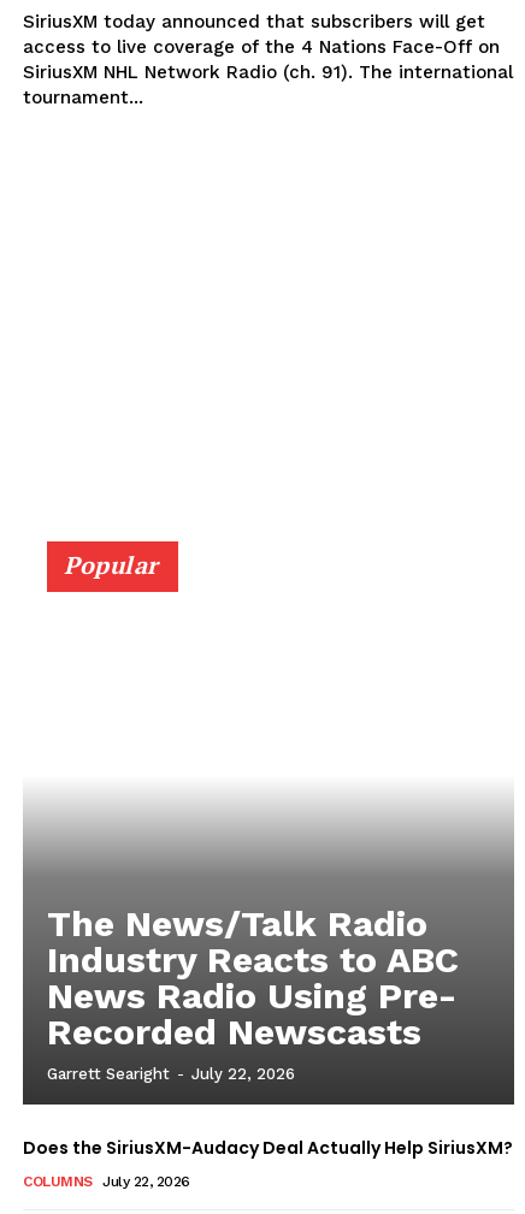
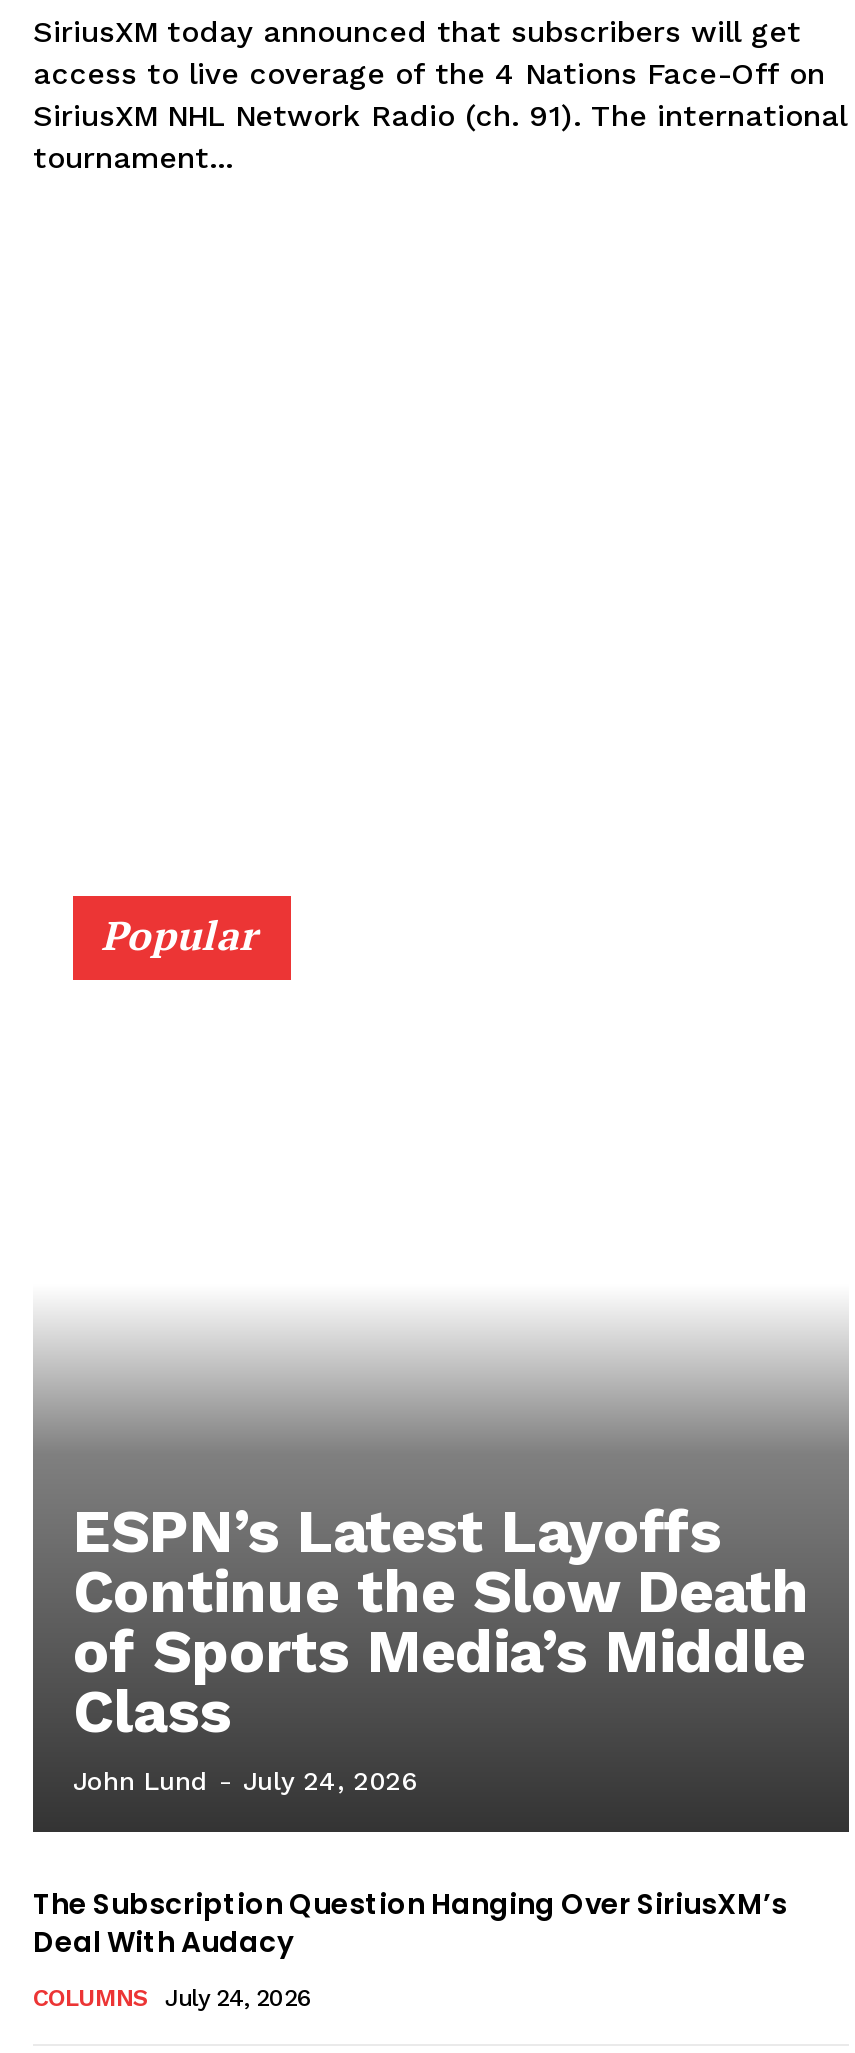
[47,902,459,1083] The News/Talk Radio | Industry Reacts to ABC | News Radio Using Pre- | Recorded Newscasts | Garrett Searight - July 22, 2026 -> [73,1496,809,1796] ESPN’s Latest Layoffs | Continue the Slow Death | of Sports Media’s Middle | Class | John Lund - July 24, 2026
[23,1136,513,1160] Does the SiriusXM-Audacy Deal Actually Help SiriusXM? -> [33,1884,787,1962] The Subscription Question Hanging Over SiriusXM’s | Deal With Audacy
[23,1173,190,1190] COLUMNS July 22, 2026 -> [33,1984,312,2012] COLUMNS July 24, 2026

